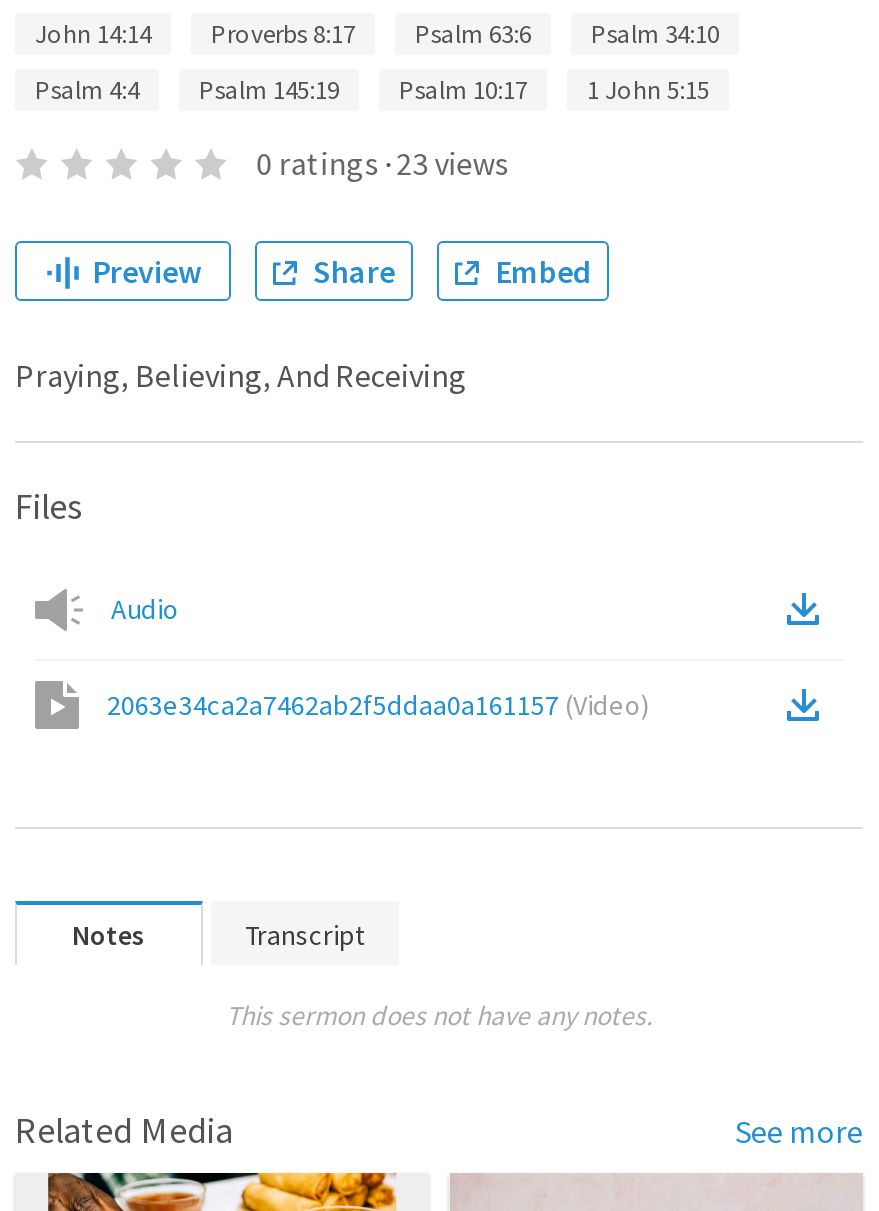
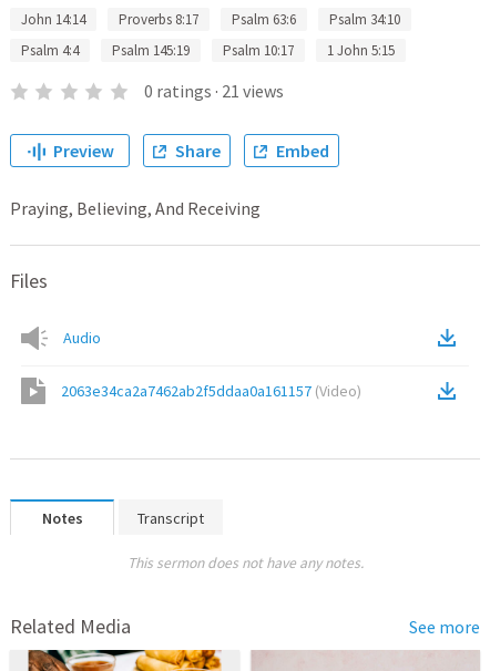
[256,143,508,183] 0 ratings · 23 views -> [144,80,283,102] 0 ratings · 21 views

